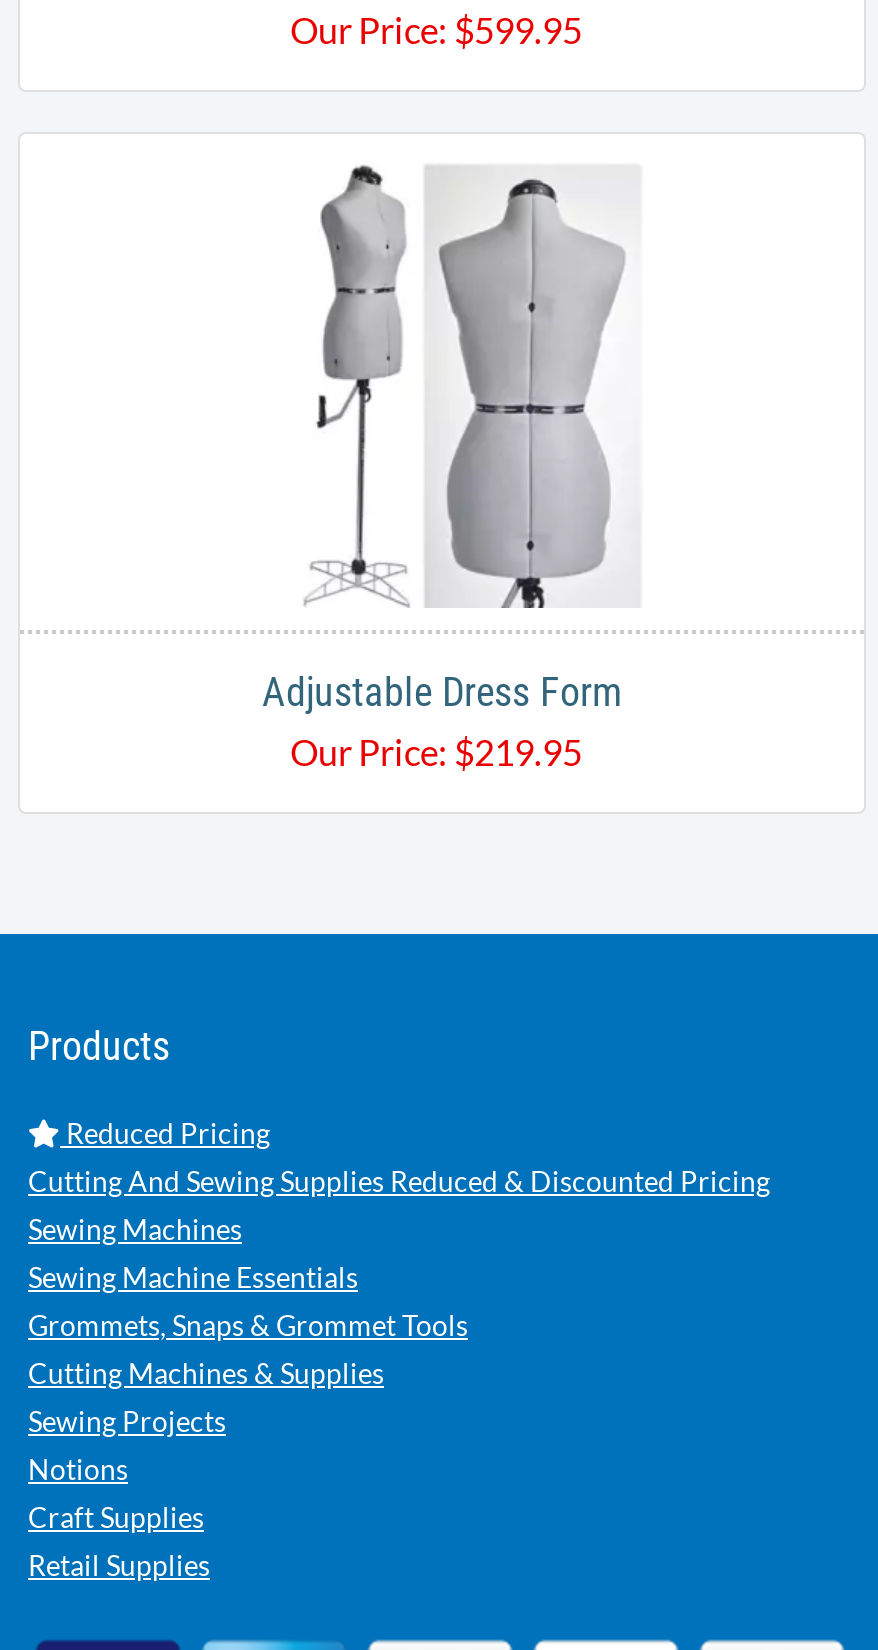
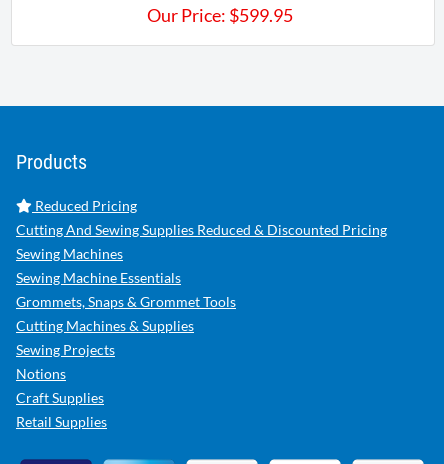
[262,164,622,774] [image] | Adjustable Dress Form | Our Price: $219.95 -> none
[426,178,626,610] [image] -> none

